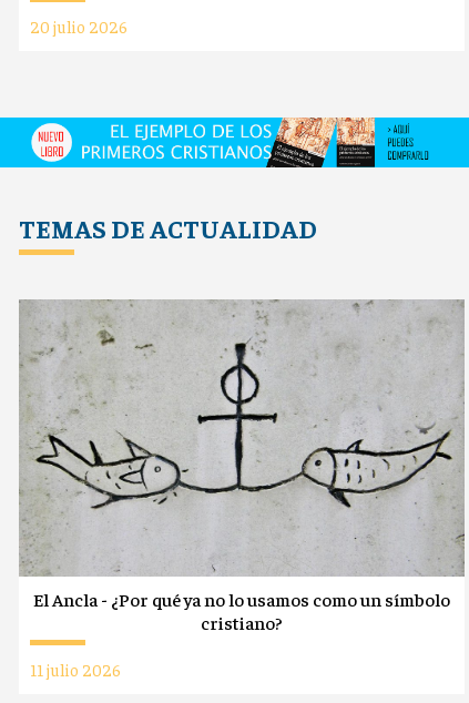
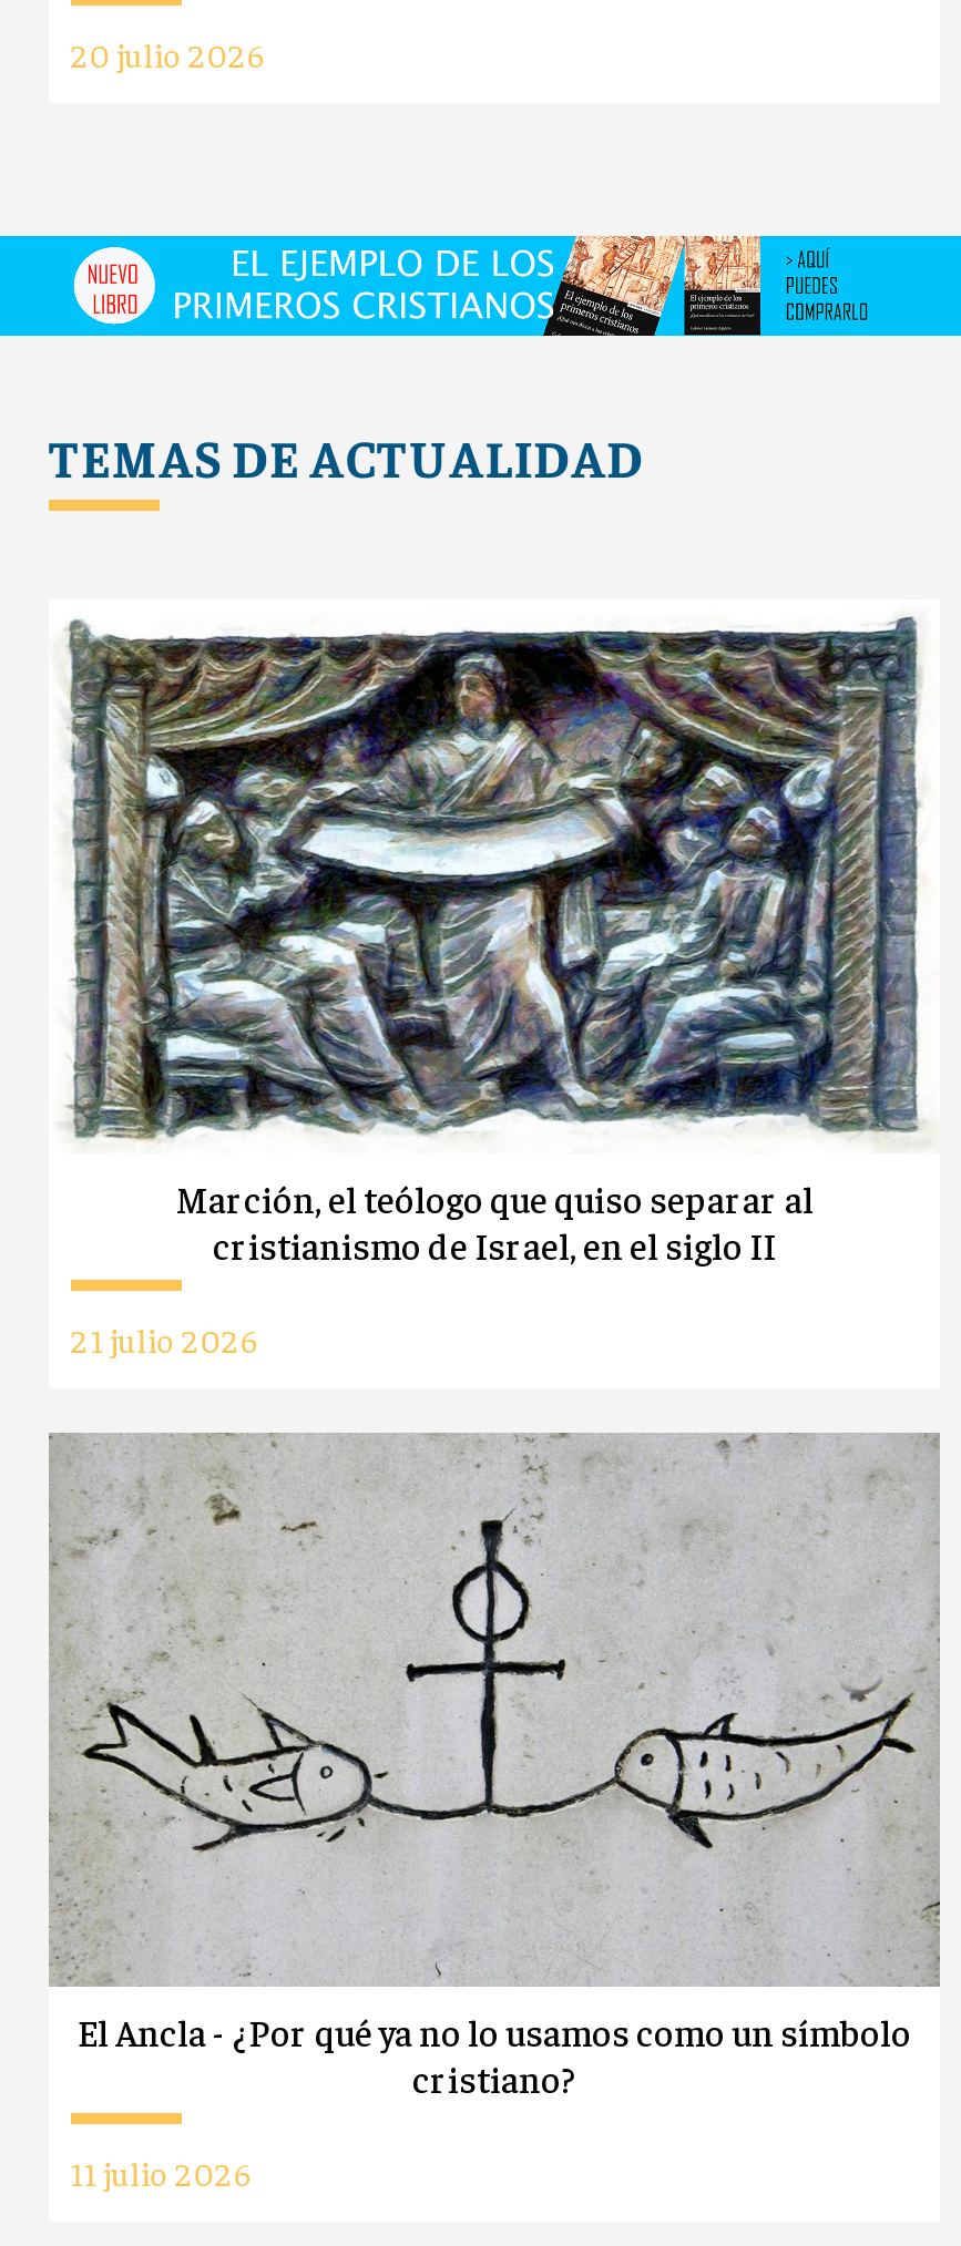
none -> [51,602,940,1360] [image] | Marción, el teólogo que quiso separar al | cristianismo de Israel, en el siglo II | 21 julio 2026

